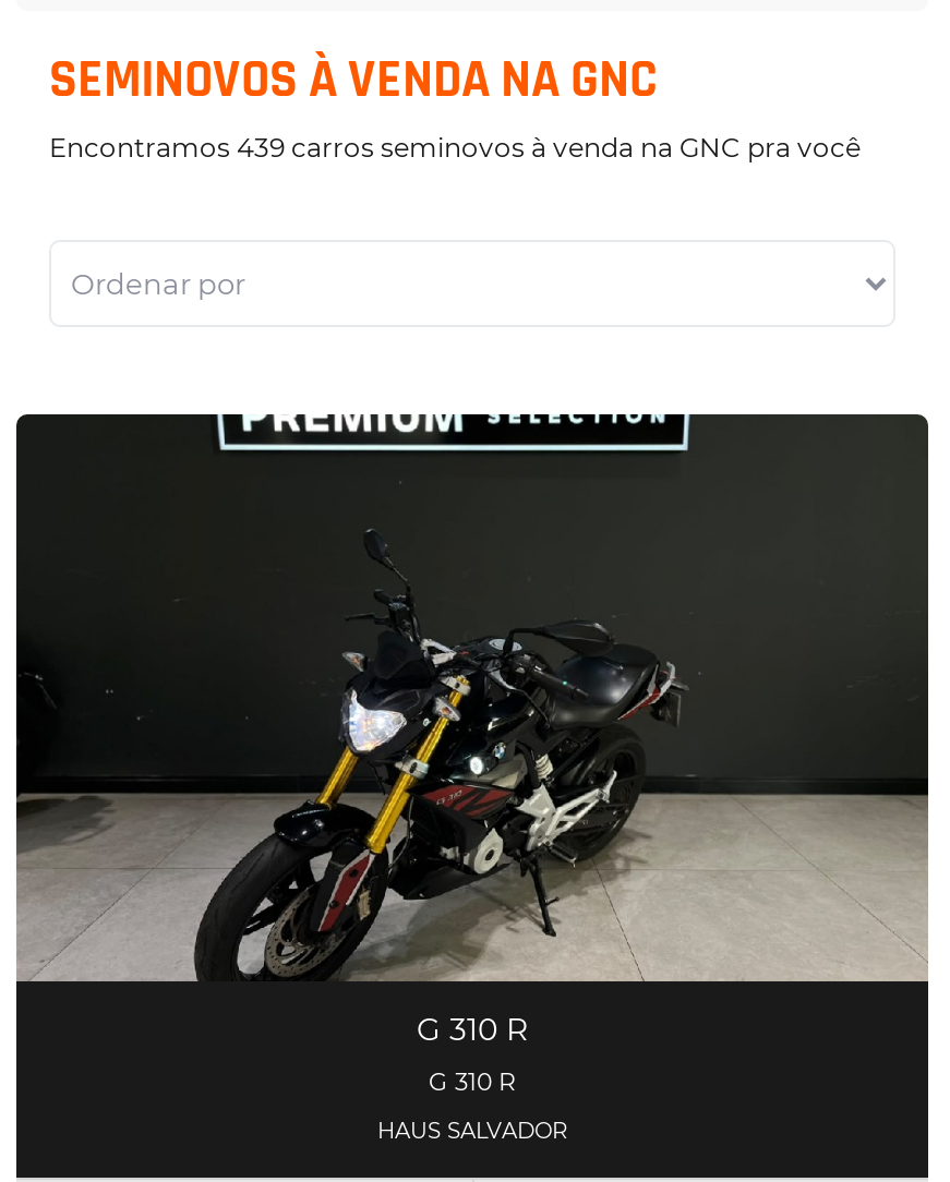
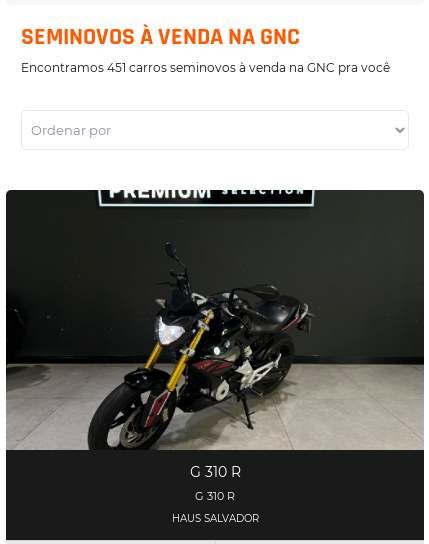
[49,131,861,164] Encontramos 439 carros seminovos à venda na GNC pra você -> [21,60,390,75] Encontramos 451 carros seminovos à venda na GNC pra você

